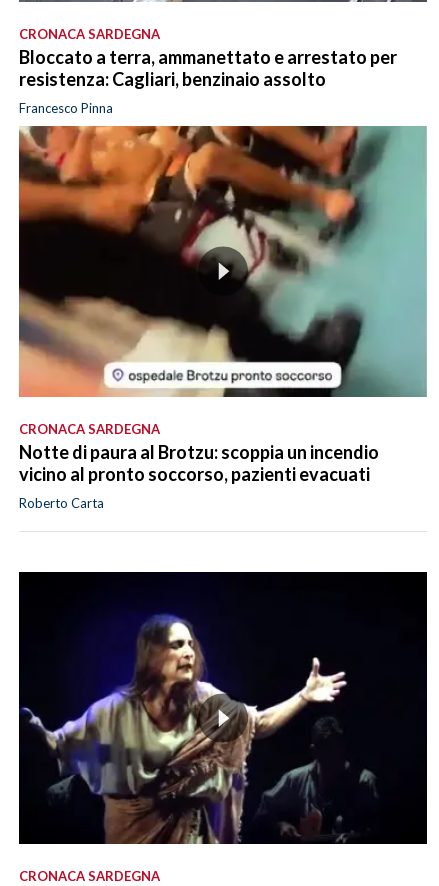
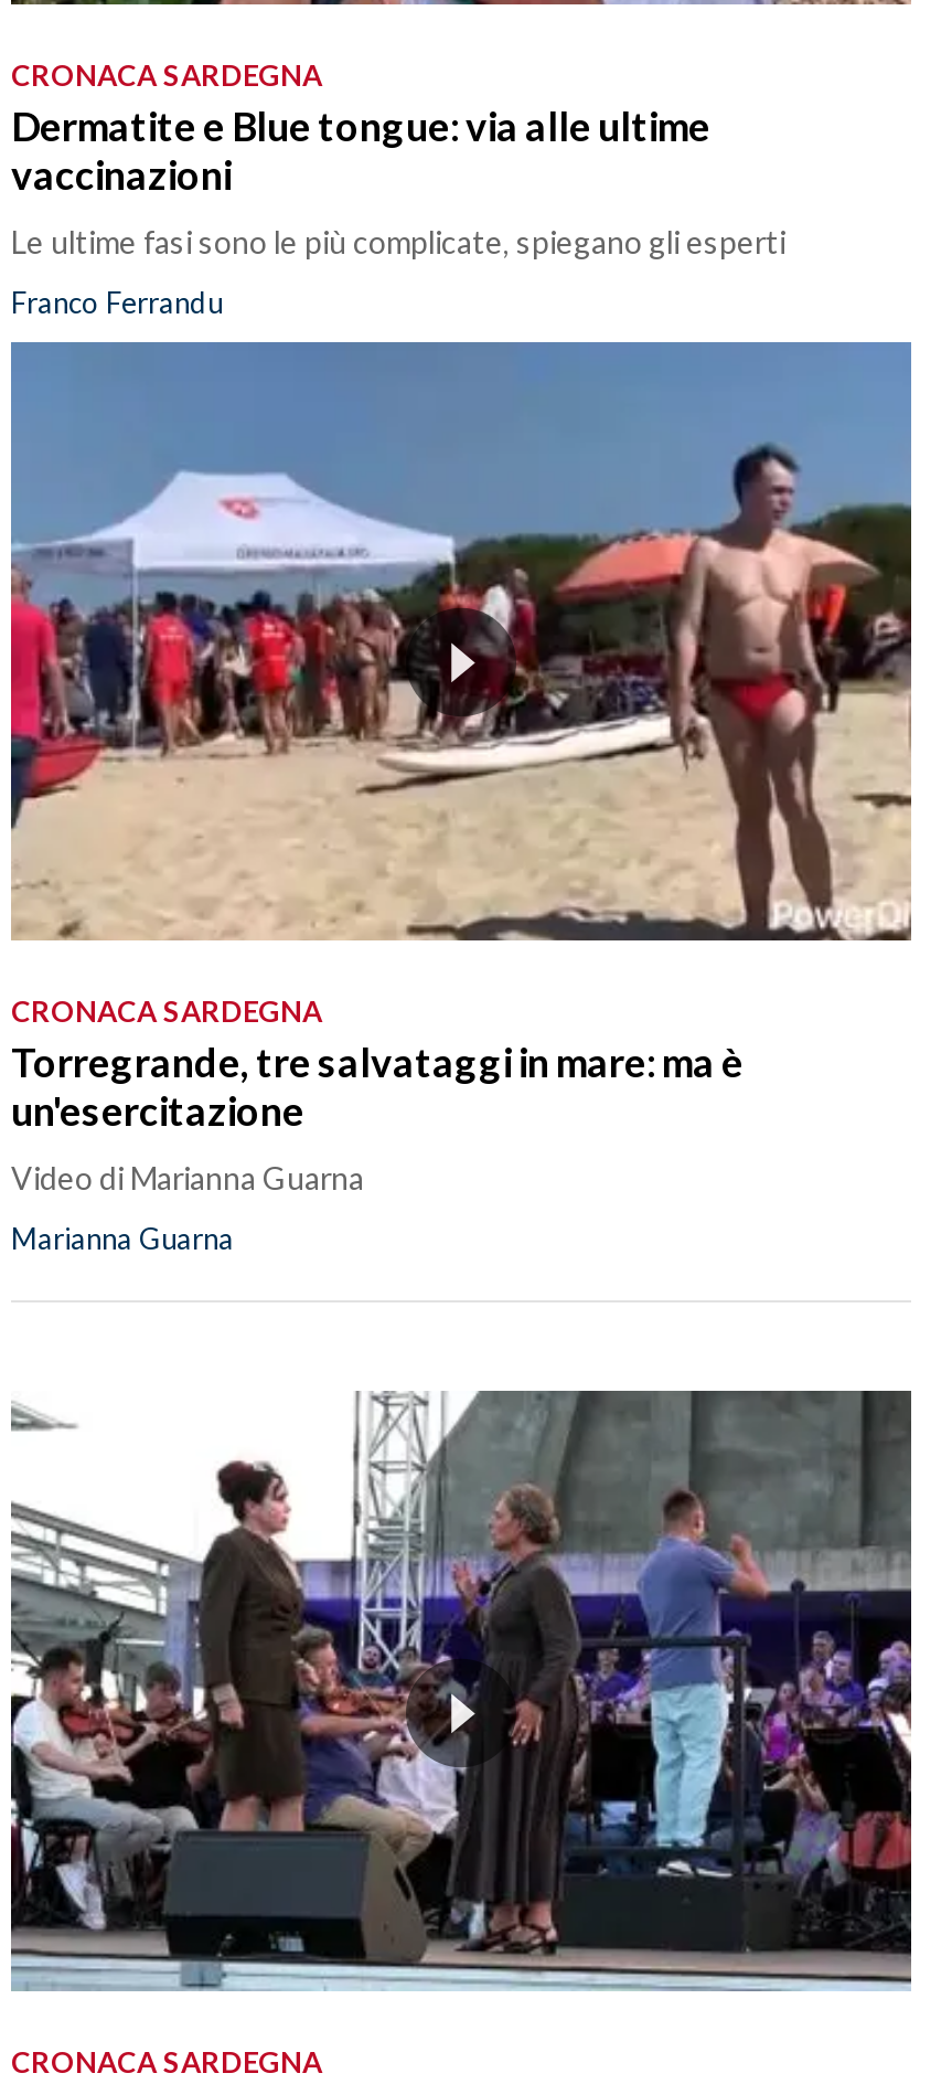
[19,46,397,116] Bloccato a terra, ammanettato e arrestato per | resistenza: Cagliari, benzinaio assolto | Francesco Pinna -> [11,101,785,320] Dermatite e Blue tongue: via alle ultime | vaccinazioni | Le ultime fasi sono le più complicate, spiegano gli esperti | Franco Ferrandu
[18,125,427,398] [image] -> [9,340,913,943] [image]
[19,441,379,511] Notte di paura al Brotzu: scoppia un incendio | vicino al pronto soccorso, pazienti evacuati | Roberto Carta -> [11,1038,744,1257] Torregrande, tre salvataggi in mare: ma è | un'esercitazione | Video di Marianna Guarna | Marianna Guarna
[18,571,428,845] [image] -> [9,1389,913,1991] [image]

